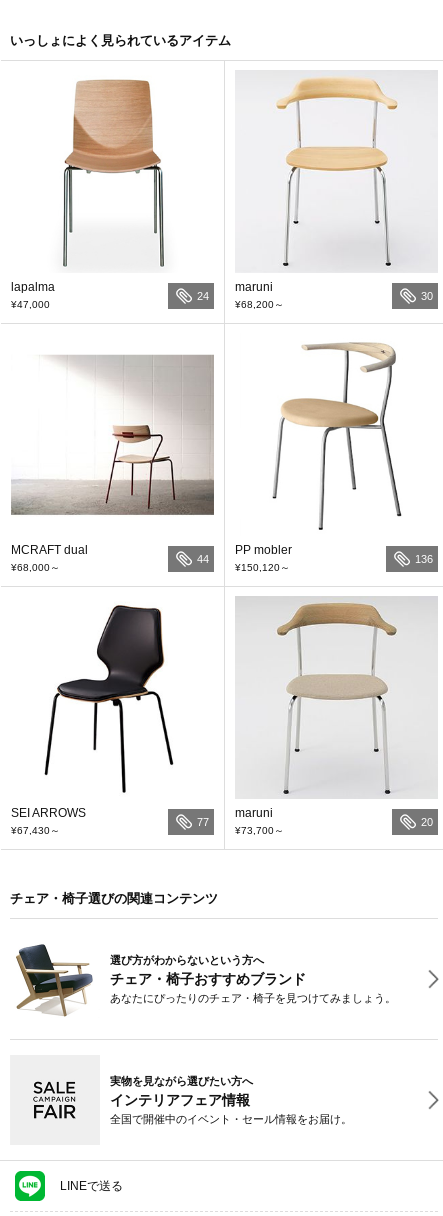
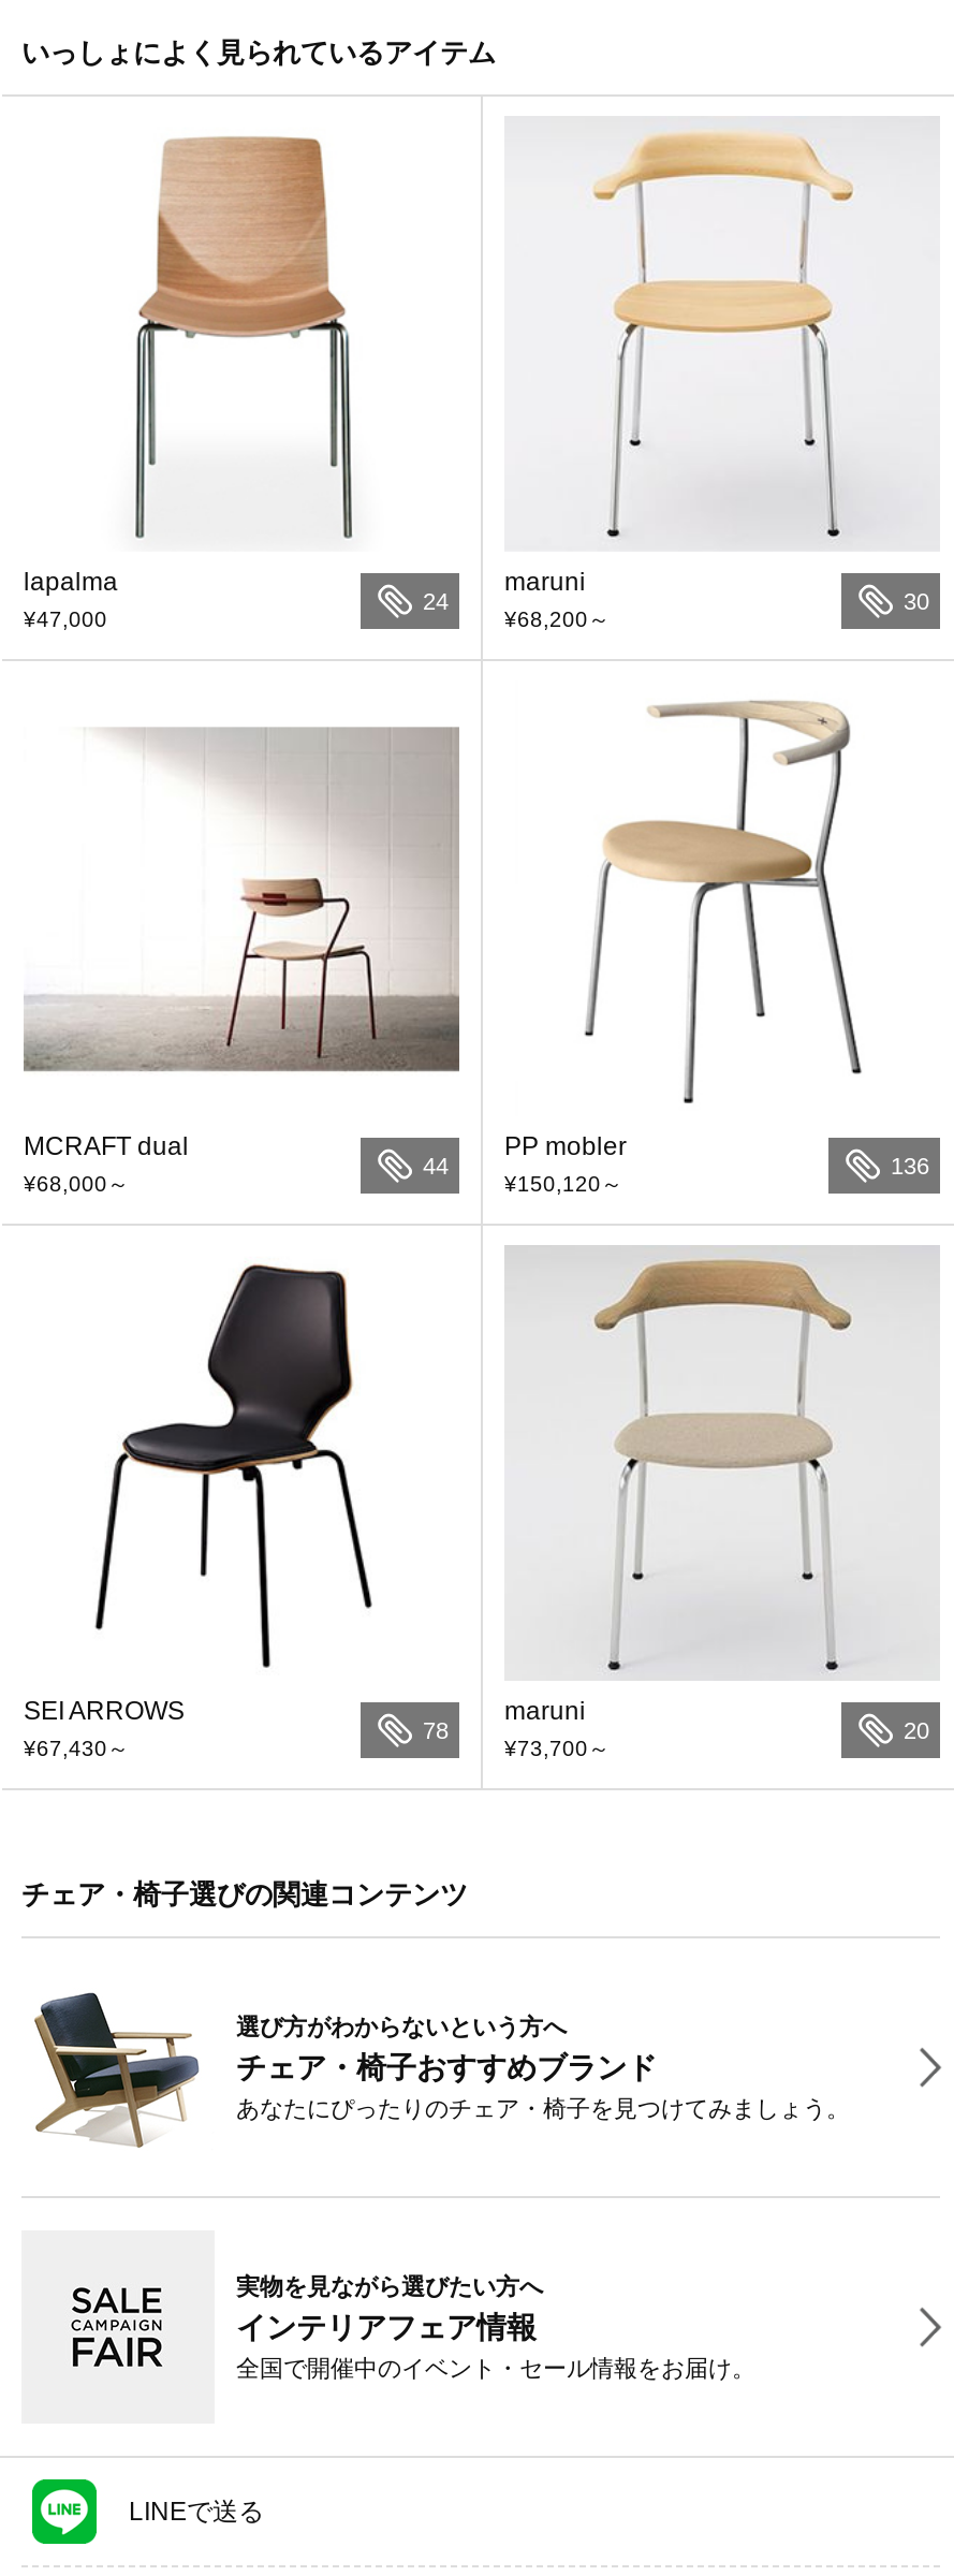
[197,816,209,828] 77 -> [423,1717,449,1742] 78

